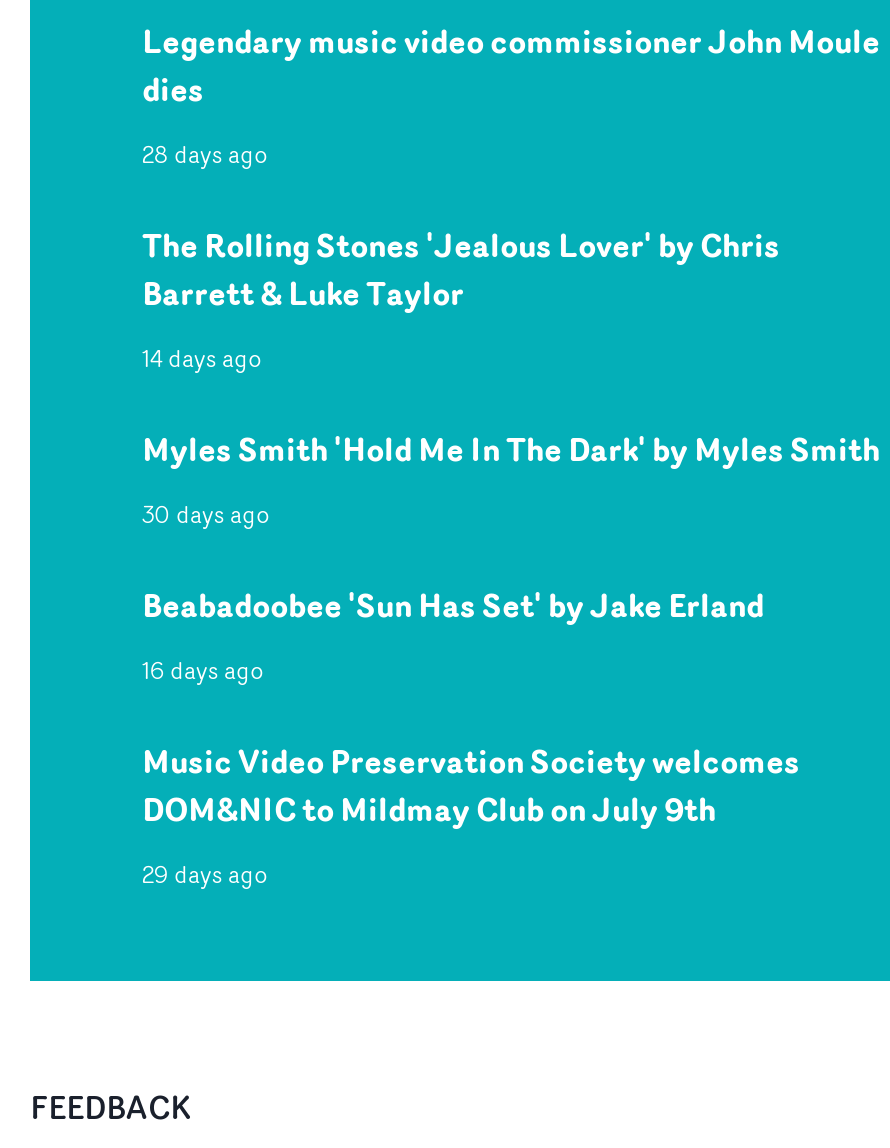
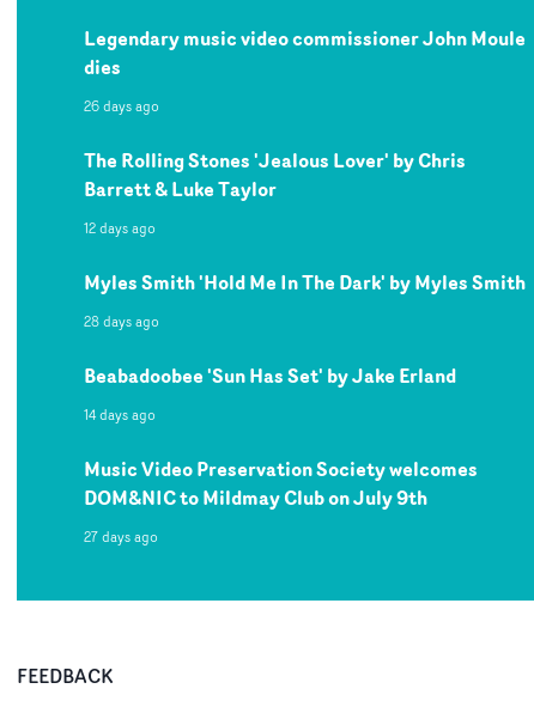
[142,137,268,171] 28 days ago -> [84,95,159,116] 26 days ago
[142,341,262,375] 14 days ago -> [84,217,156,238] 12 days ago
[142,497,270,531] 30 days ago -> [84,311,159,331] 28 days ago
[142,653,264,687] 16 days ago -> [84,404,156,424] 14 days ago
[142,857,268,891] 29 days ago -> [84,526,158,546] 27 days ago

